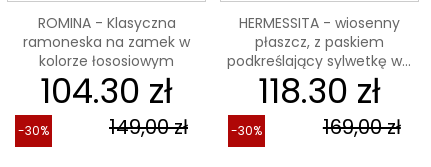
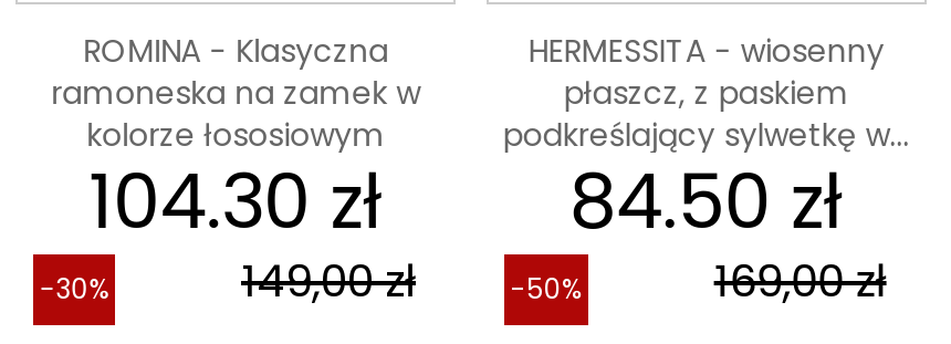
[40,67,381,115] 104.30 zł 118.30 zł -> [89,149,844,255] 104.30 zł 84.50 zł
[231,122,262,139] -30% -> [511,271,582,308] -50%

